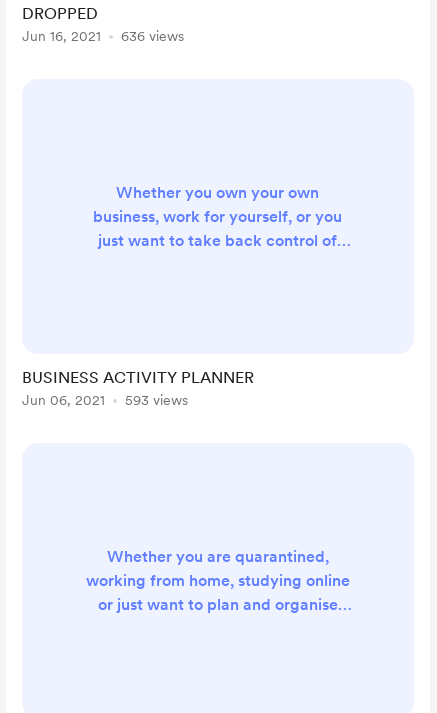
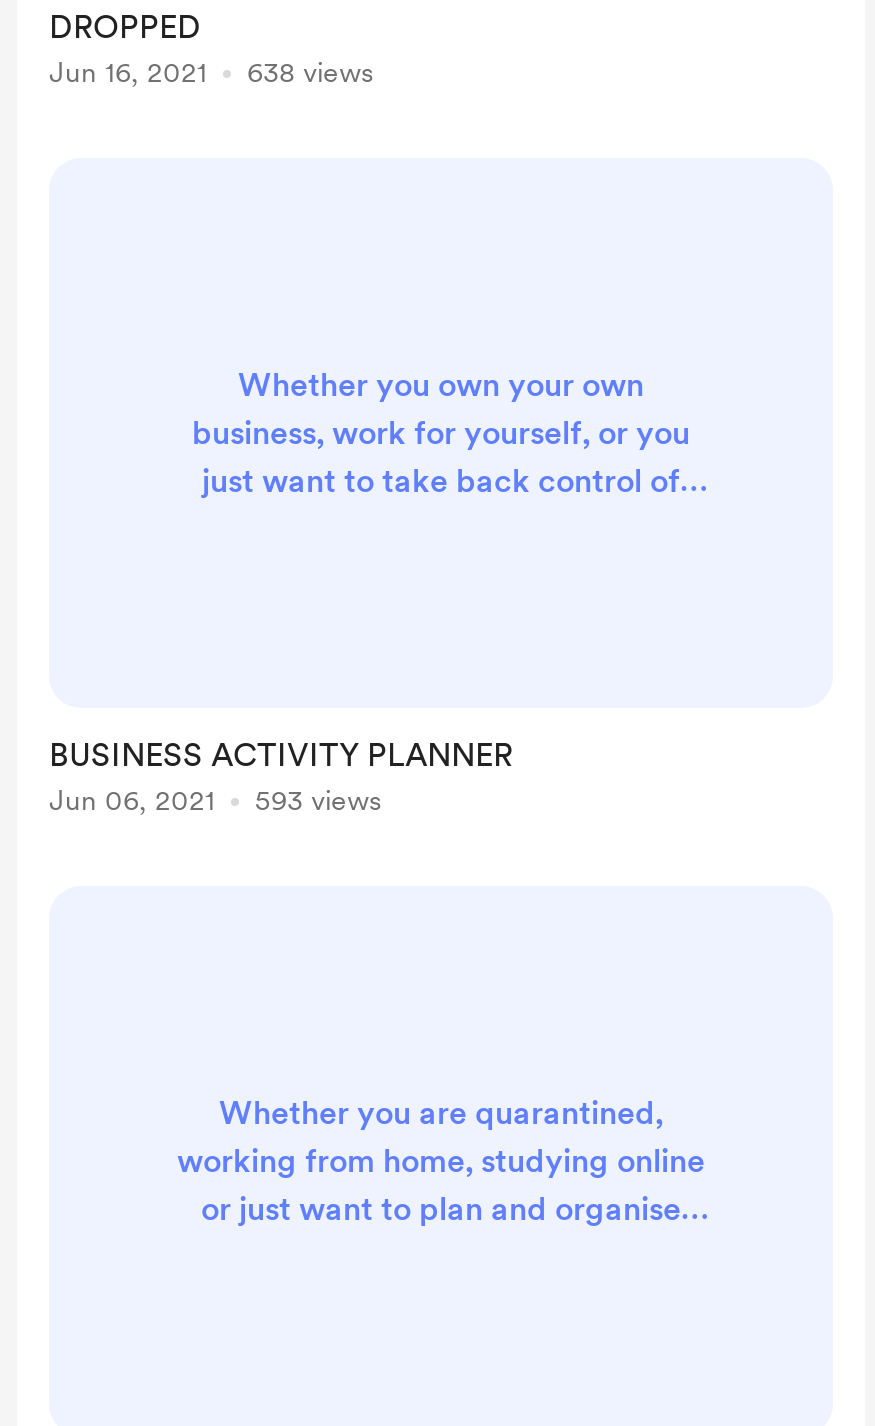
[22,28,184,44] Jun 16, 2021 636 views -> [49,56,373,88] Jun 16, 2021 638 views

